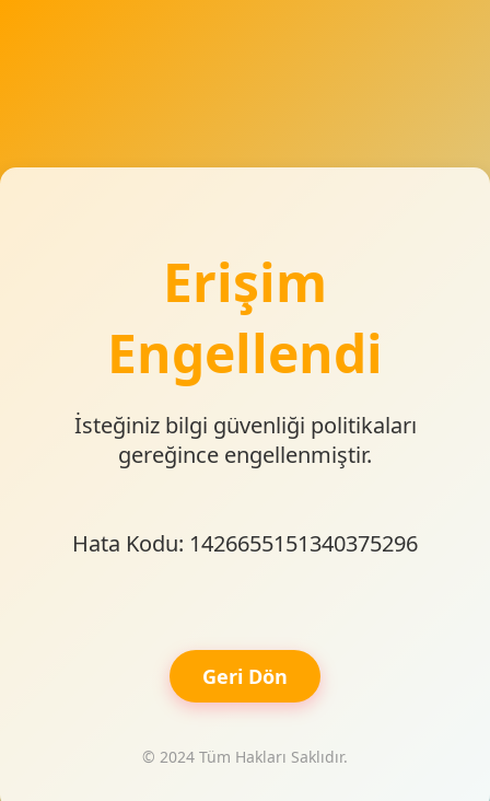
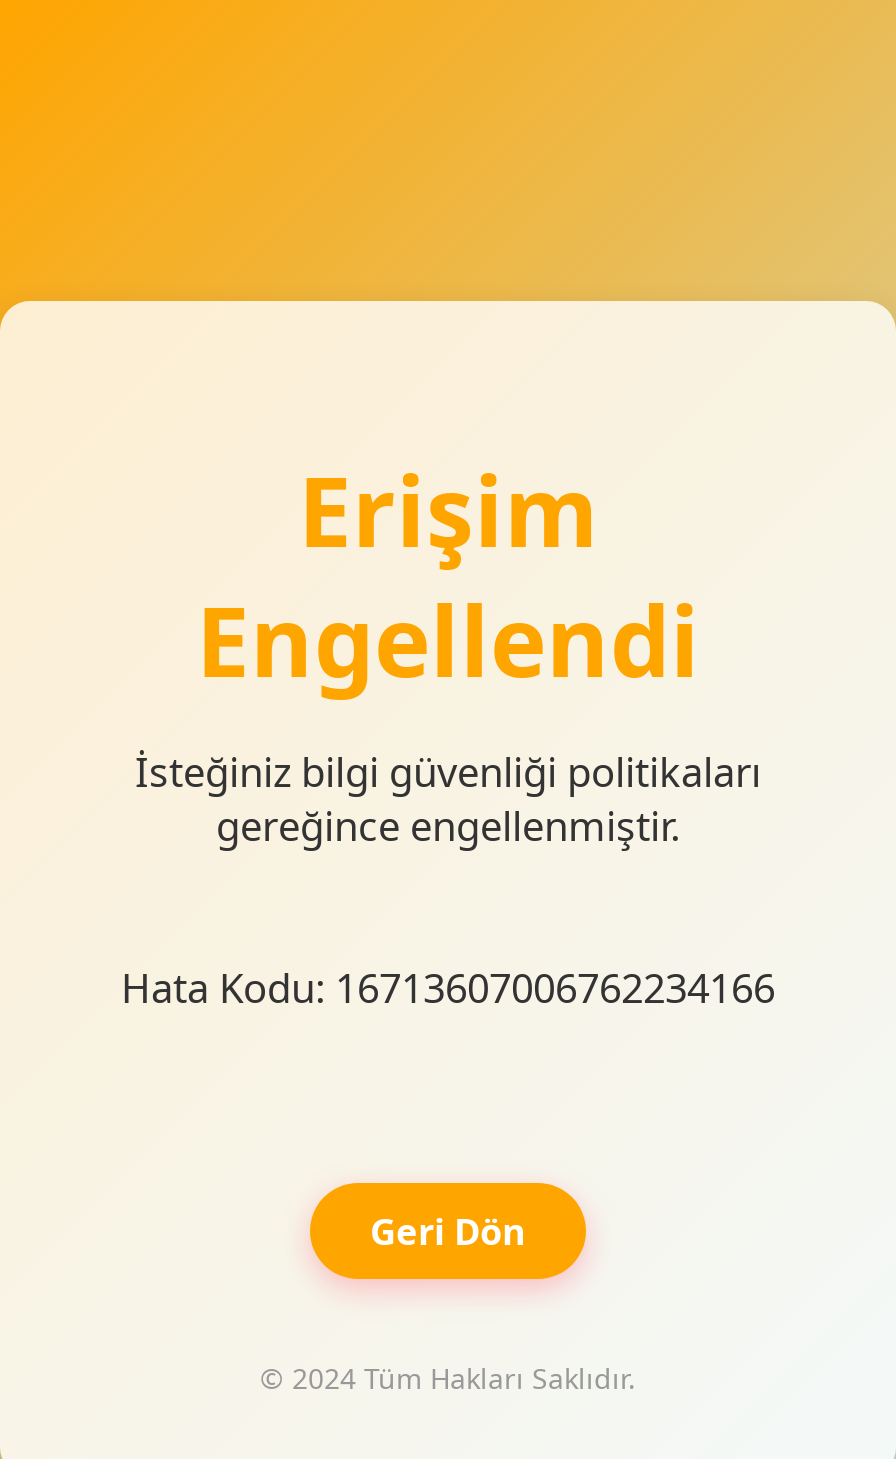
[72,529,418,558] Hata Kodu: 1426655151340375296 -> [121,961,775,1015] Hata Kodu: 16713607006762234166

